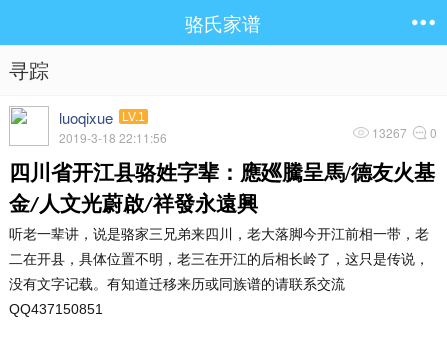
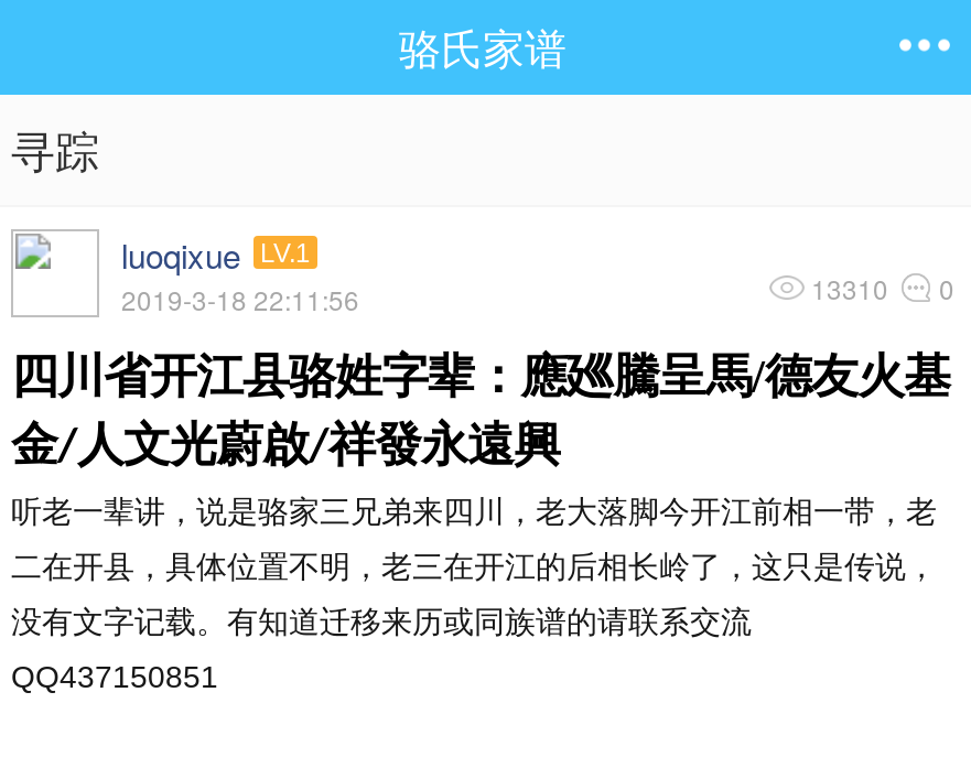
[372,124,437,141] 13267 0 -> [811,269,954,306] 13310 0

